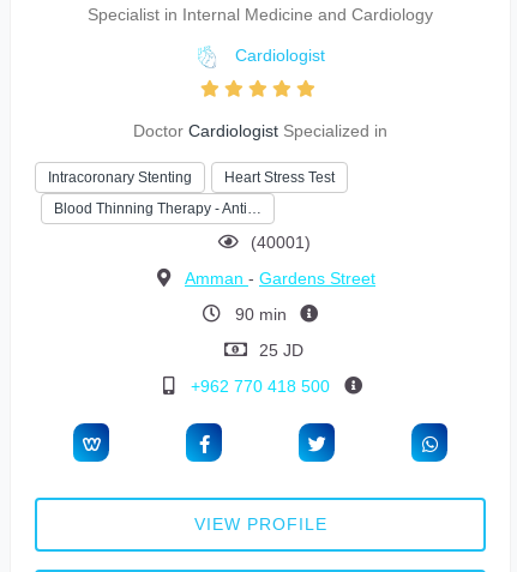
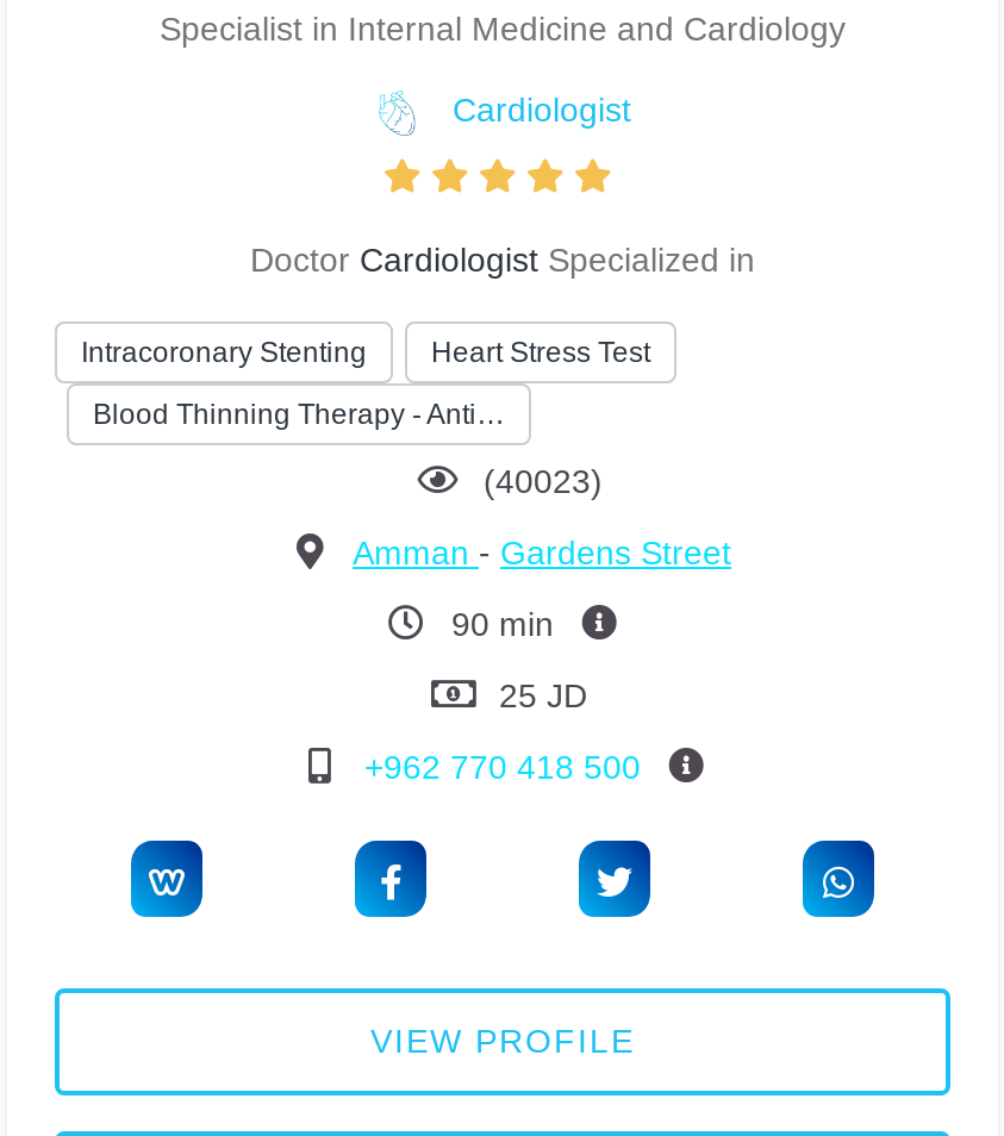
[246,233,311,252] (40001) -> [474,462,603,500] (40023)

